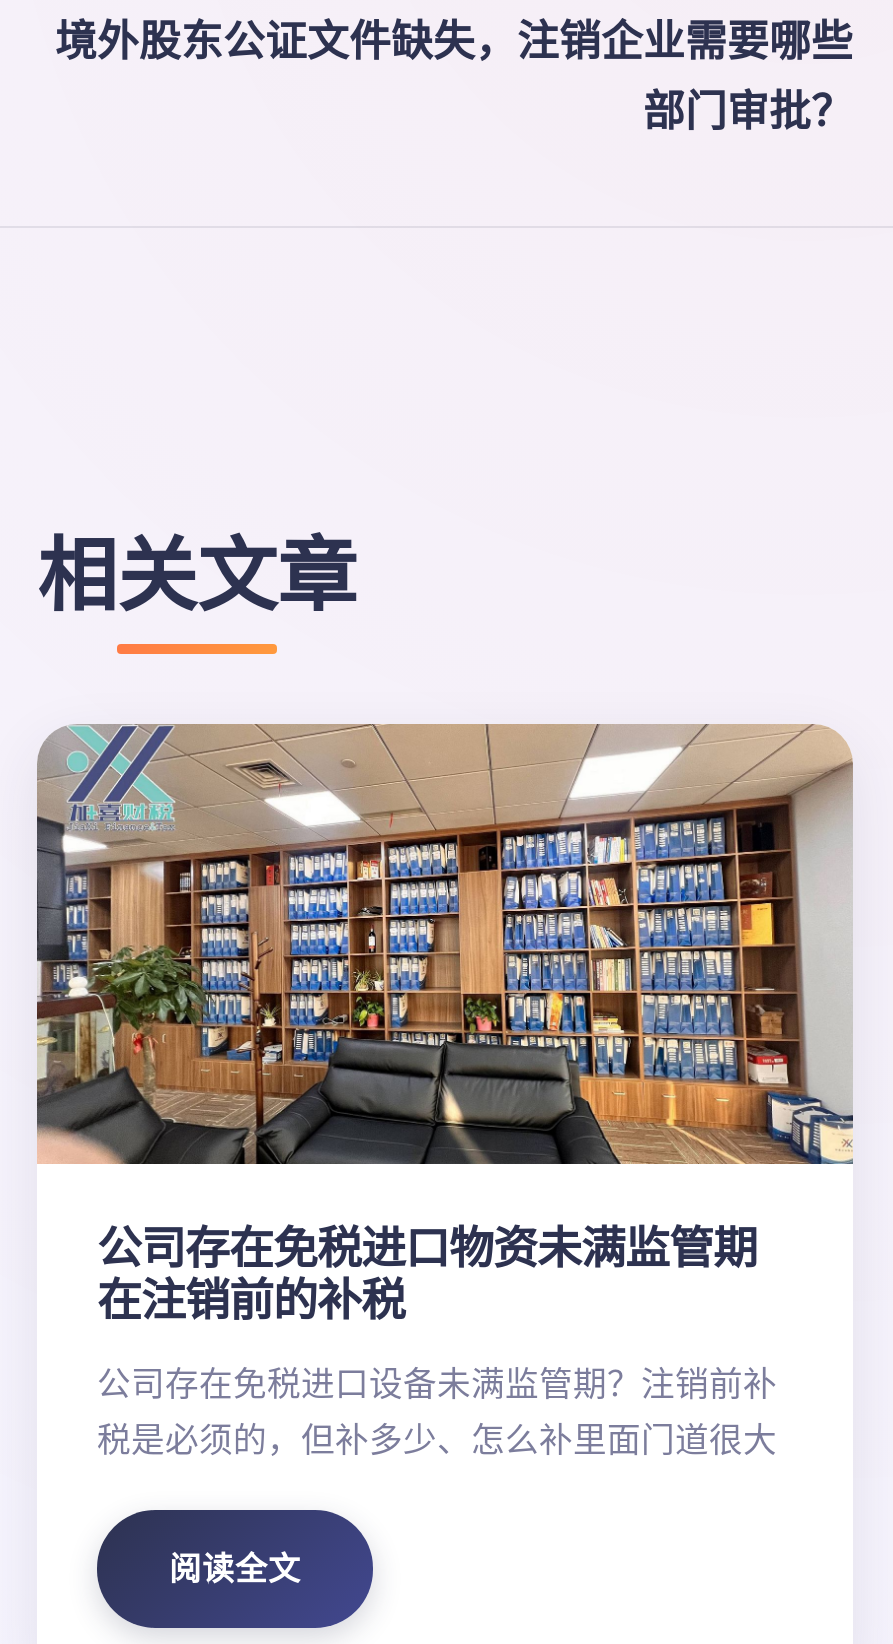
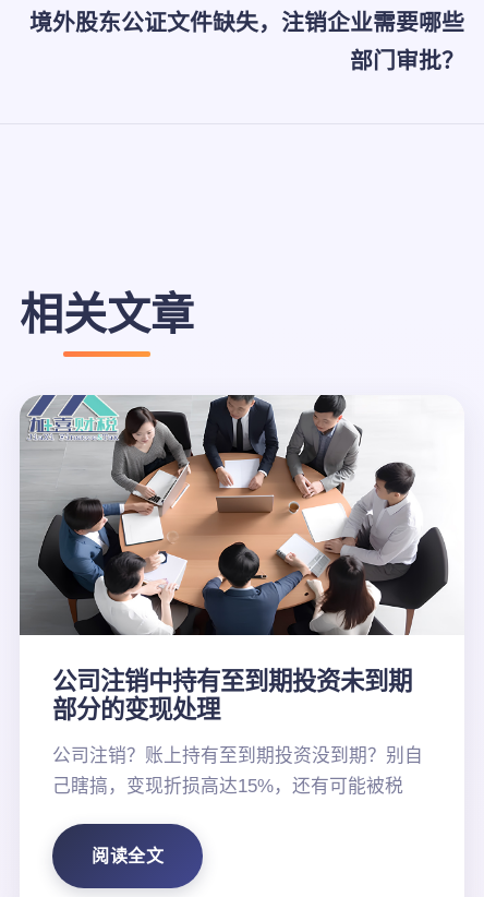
[37,722,855,1325] [image] | 公司存在免税进口物资未满监管期 | 在注销前的补税 -> [19,394,464,723] [image] | 公司注销中持有至到期投资未到期 | 部分的变现处理
[97,1365,777,1403] 公司存在免税进口设备未满监管期？注销前补 -> [52,745,423,766] 公司注销？账上持有至到期投资没到期？别自
[97,1421,777,1459] 税是必须的，但补多少、怎么补里面门道很大 -> [52,775,403,796] 己瞎搞，变现折损高达15%，还有可能被税

